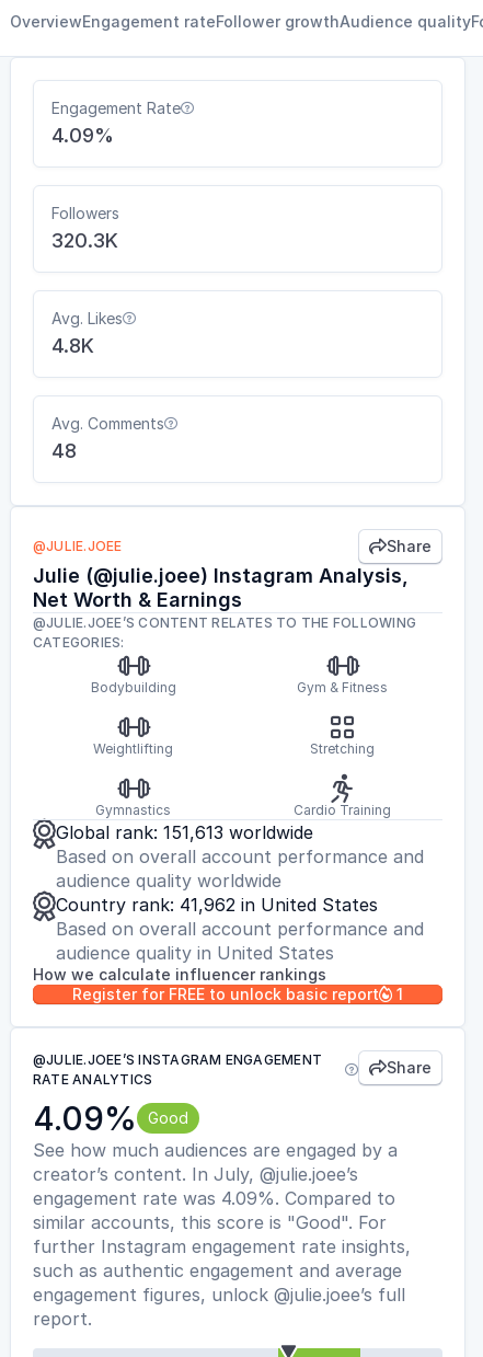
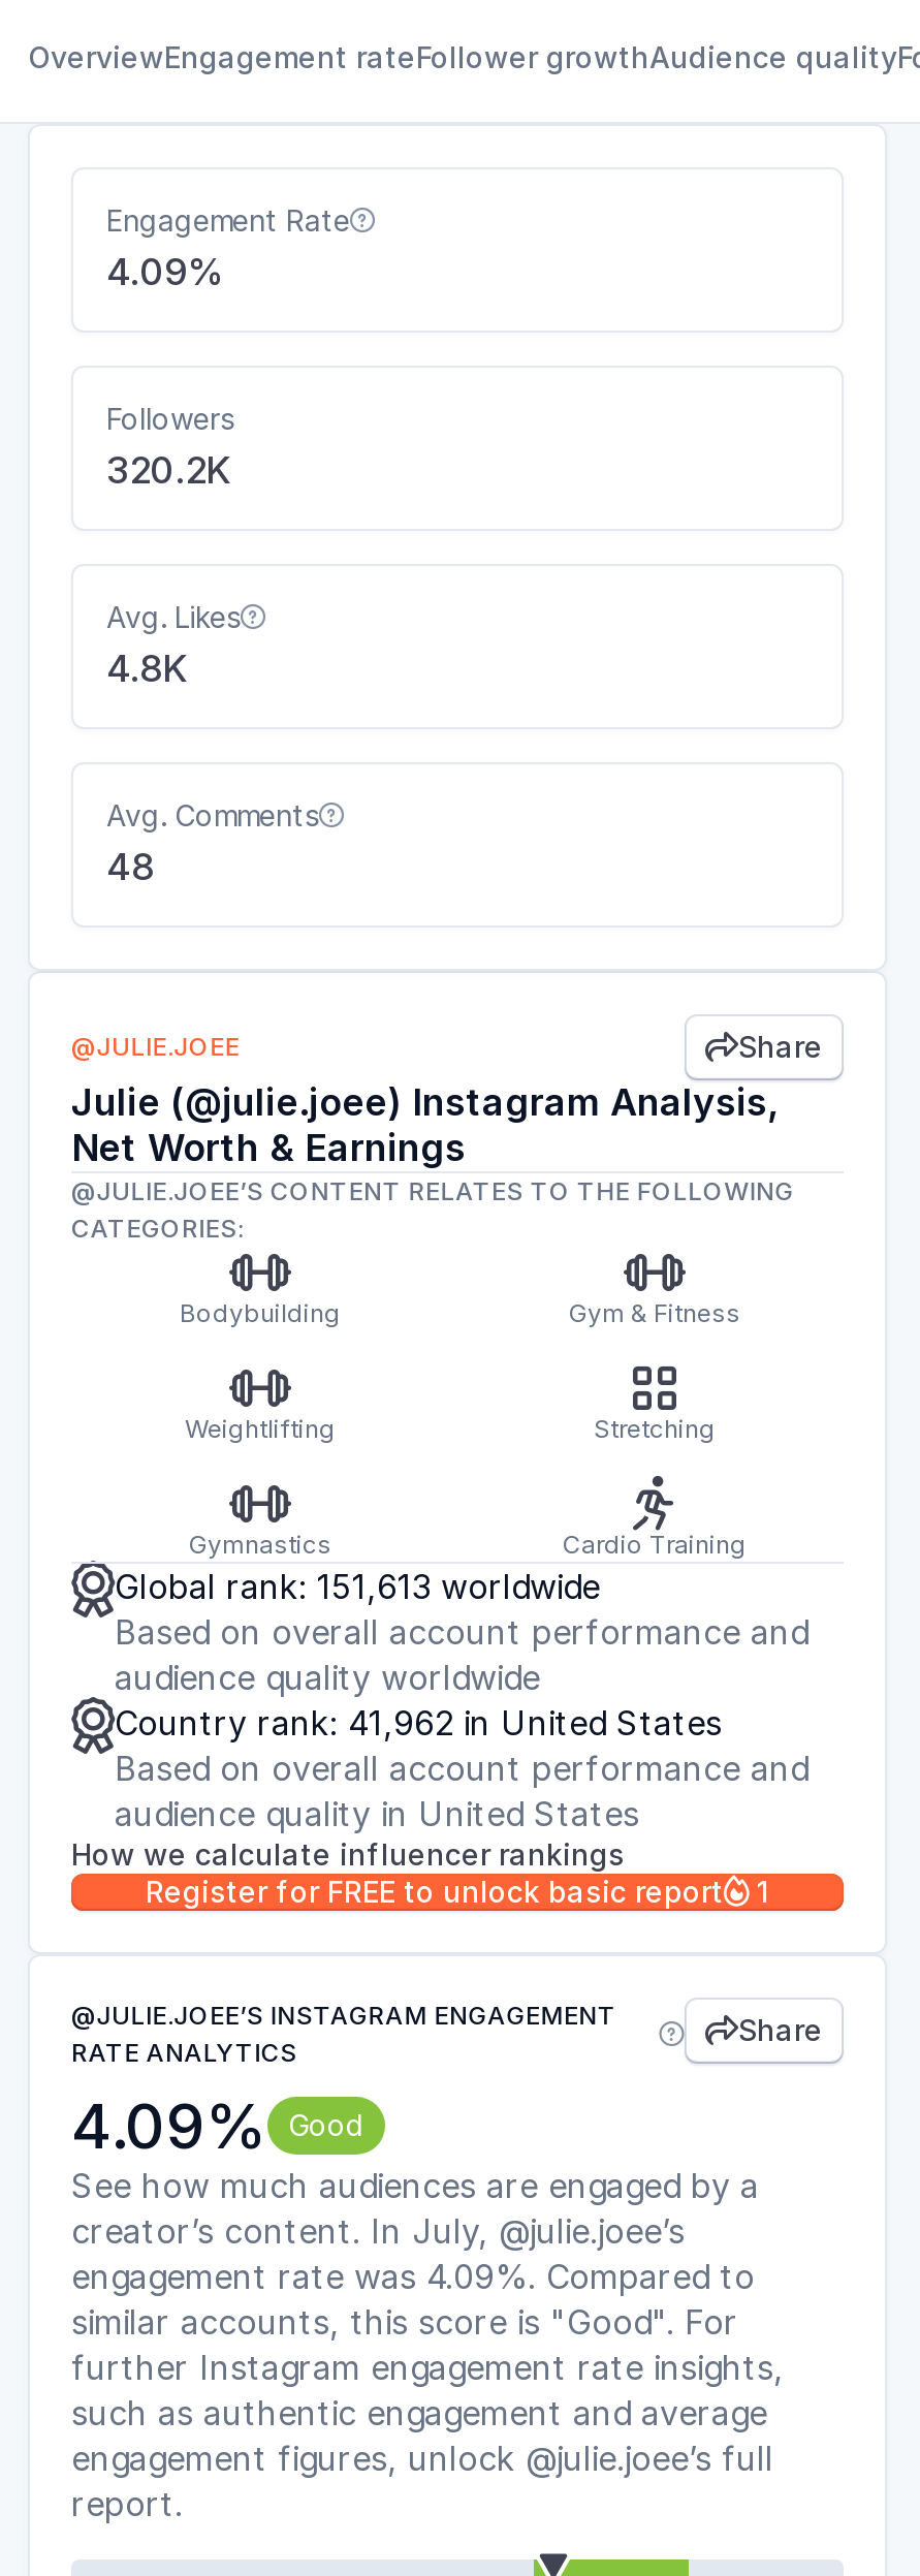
[51,229,118,252] 320.3K -> [106,448,230,492] 320.2K

